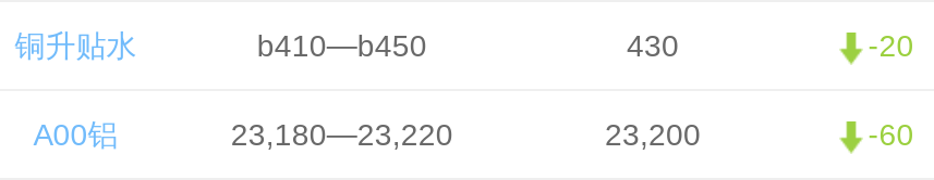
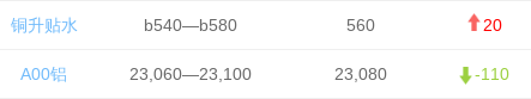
[257,28,914,63] b410—b450 | 430 | -20 -> [144,16,502,35] b540—b580 | 560 | 20
[231,117,453,152] 23,180—23,220 -> [129,64,252,83] 23,060—23,100
[605,117,701,152] 23,200 -> [335,64,388,83] 23,080
[868,117,914,152] -60 -> [475,64,510,83] -110

